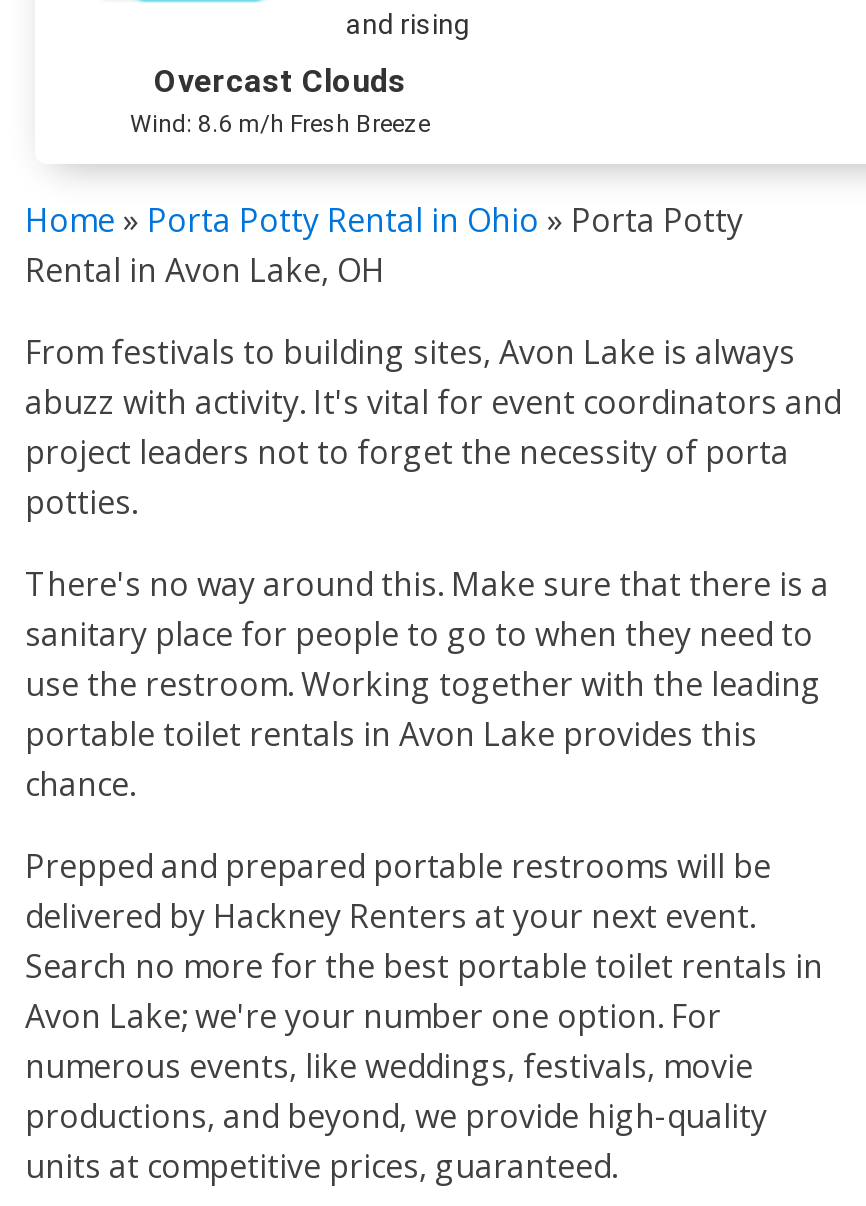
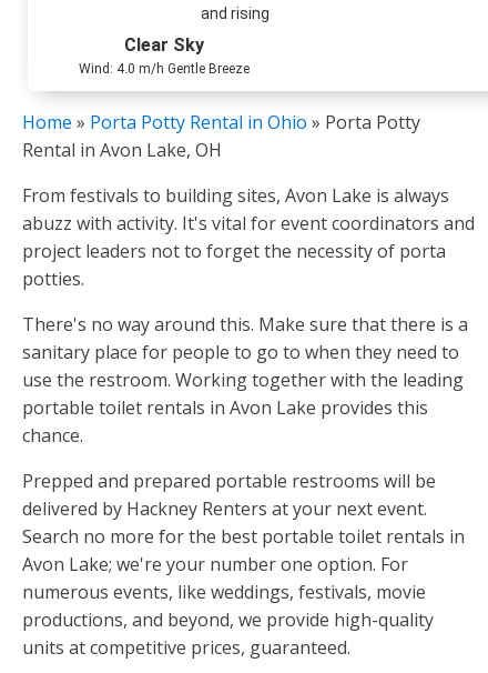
[130,63,430,139] Overcast Clouds | Wind: 8.6 m/h Fresh Breeze -> [78,35,249,77] Clear Sky | Wind: 4.0 m/h Gentle Breeze

